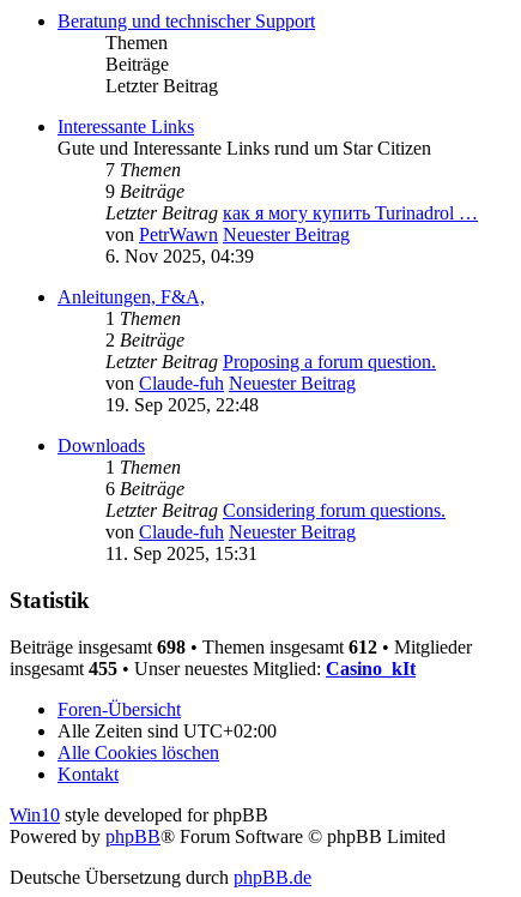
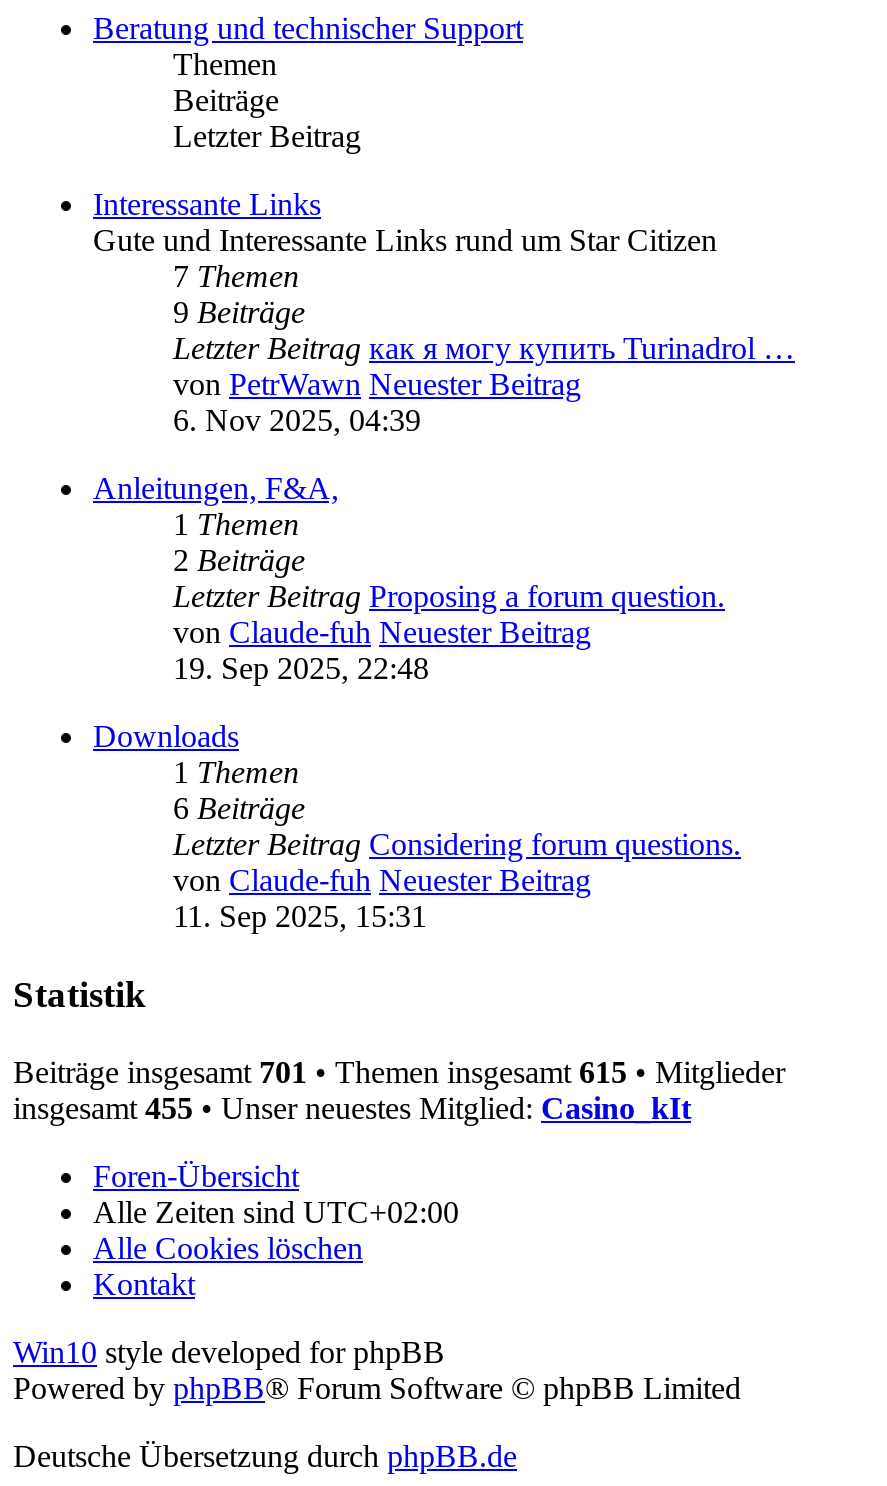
[10,636,472,657] Beiträge insgesamt 698 • Themen insgesamt 612 • Mitglieder -> [13,1054,785,1088] Beiträge insgesamt 701 • Themen insgesamt 615 • Mitglieder

